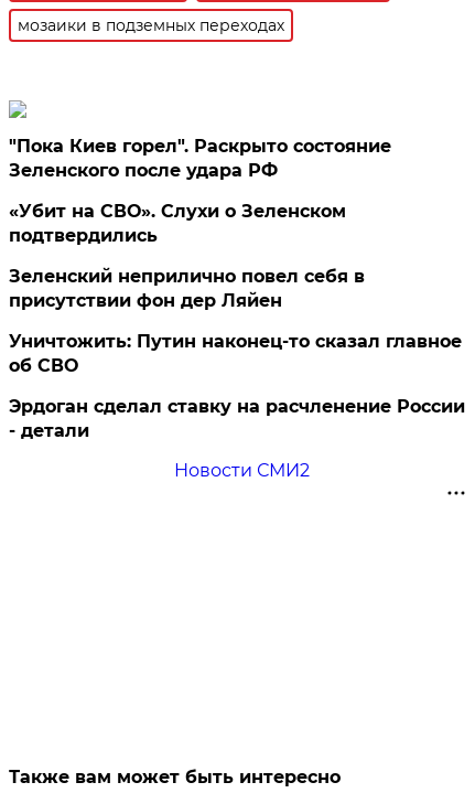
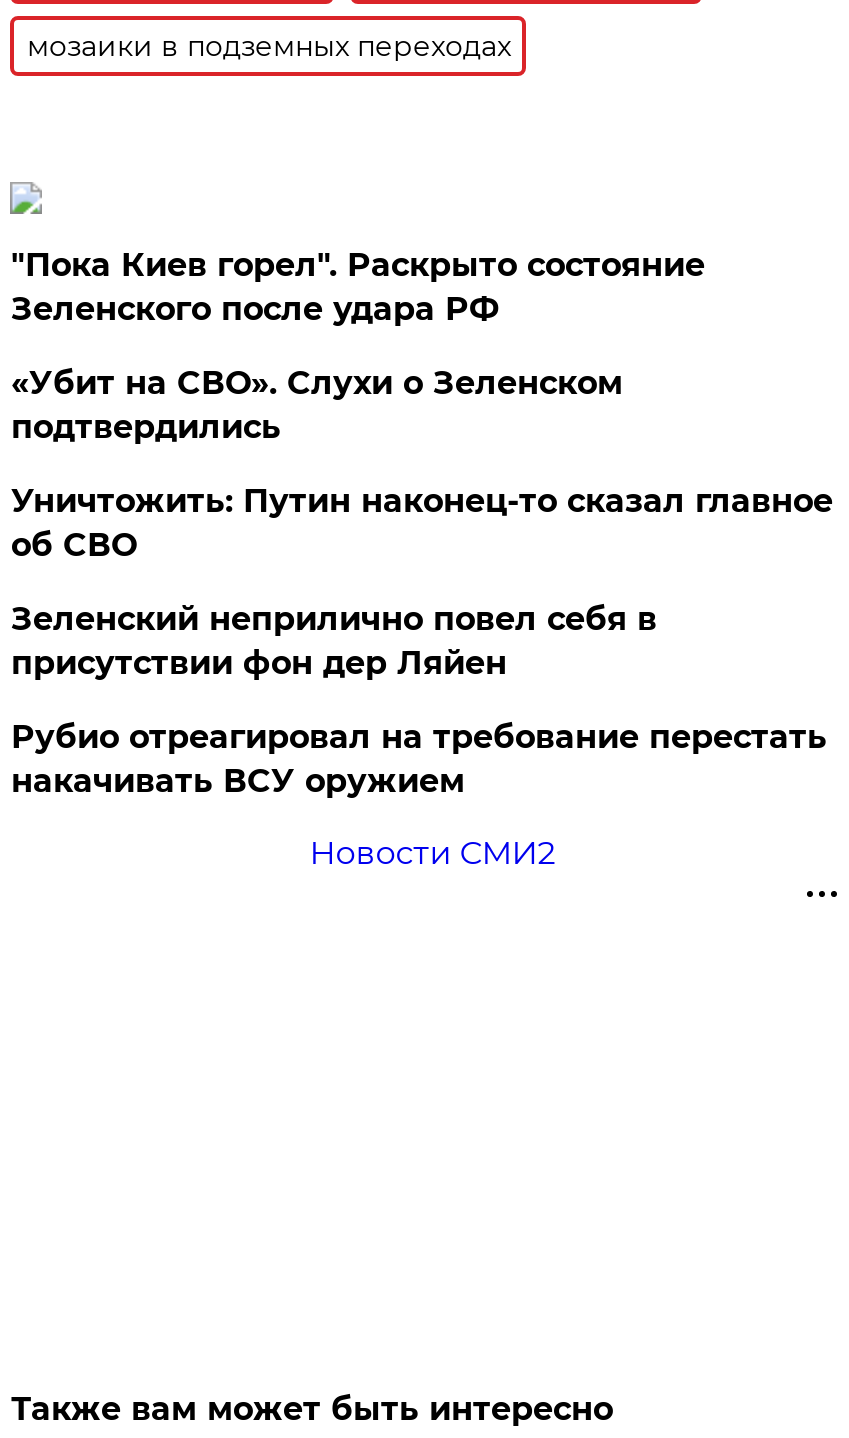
moved [9,266,365,311] -> [11,600,657,682]: Зеленский неприлично повел cебя в | присутствии фон дер Ляйен
moved [9,331,462,376] -> [11,482,833,564]: Уничтожить: Путин наконец-то сказал главное | об СВО
[9,396,466,441] Эрдоган сделал ставку на расчленение России | - детали -> [11,718,827,800] Рубио отреагировал на требование перестать | накачивать ВСУ оружием

